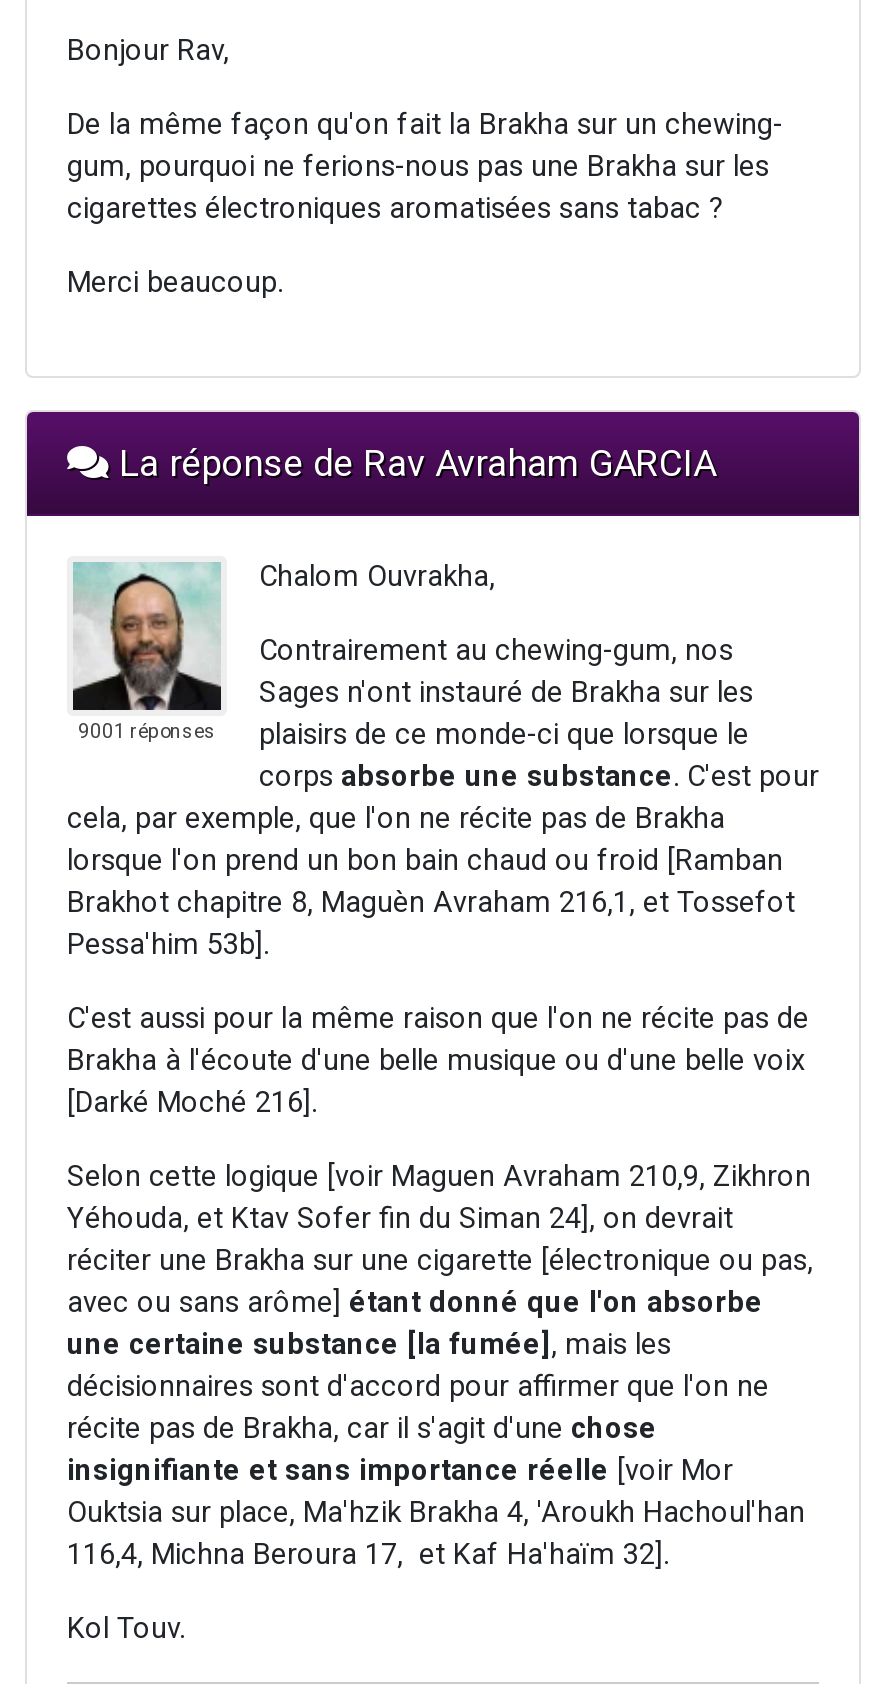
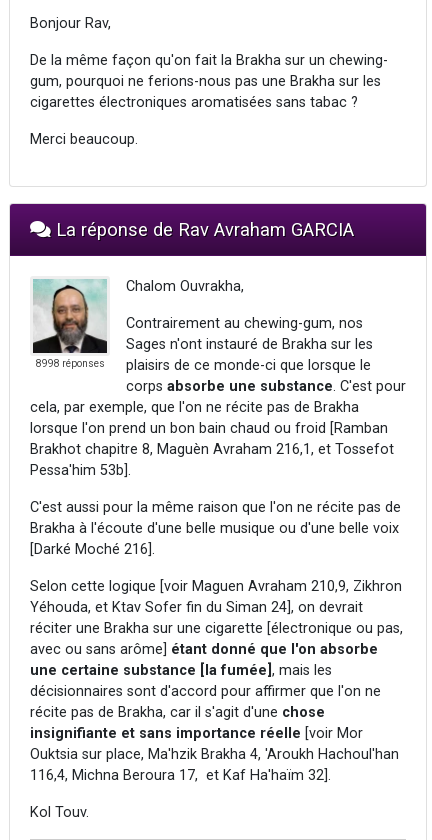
[78,719,749,753] 9001 réponses plaisirs de ce monde-ci que lorsque le -> [35,357,371,374] 8998 réponses plaisirs de ce monde-ci que lorsque le

